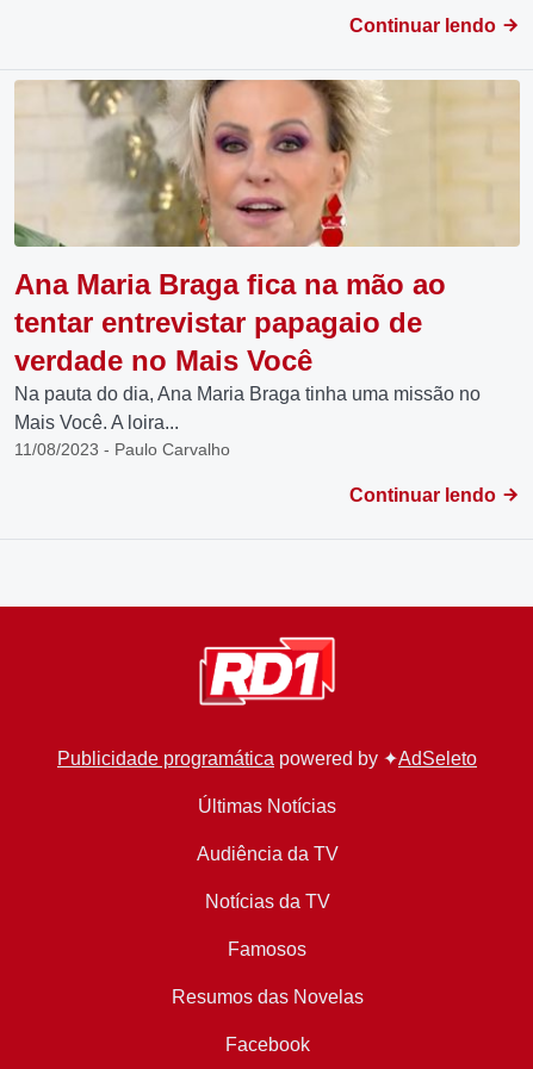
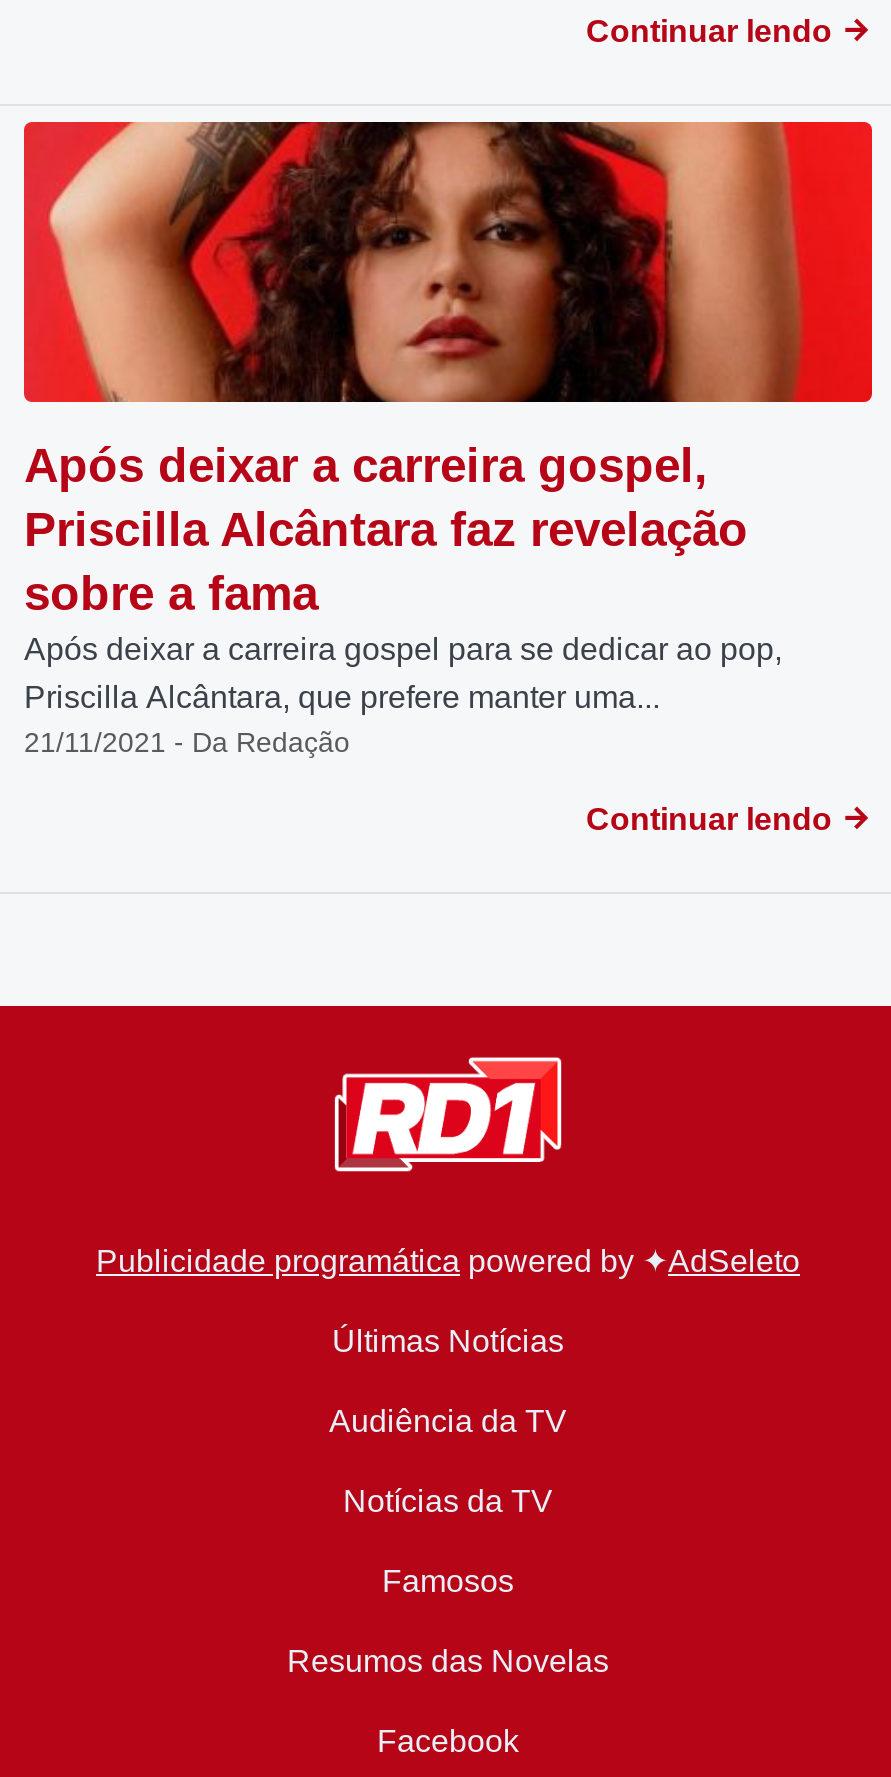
[13,79,520,459] [image] | Ana Maria Braga fica na mão ao | tentar entrevistar papagaio de | verdade no Mais Você | Na pauta do dia, Ana Maria Braga tinha uma missão no | Mais Você. A loira... | 11/08/2023 - Paulo Carvalho -> [22,120,874,758] [image] | Após deixar a carreira gospel, | Priscilla Alcântara faz revelação | sobre a fama | Após deixar a carreira gospel para se dedicar ao pop, | Priscilla Alcântara, que prefere manter uma... | 21/11/2021 - Da Redação

